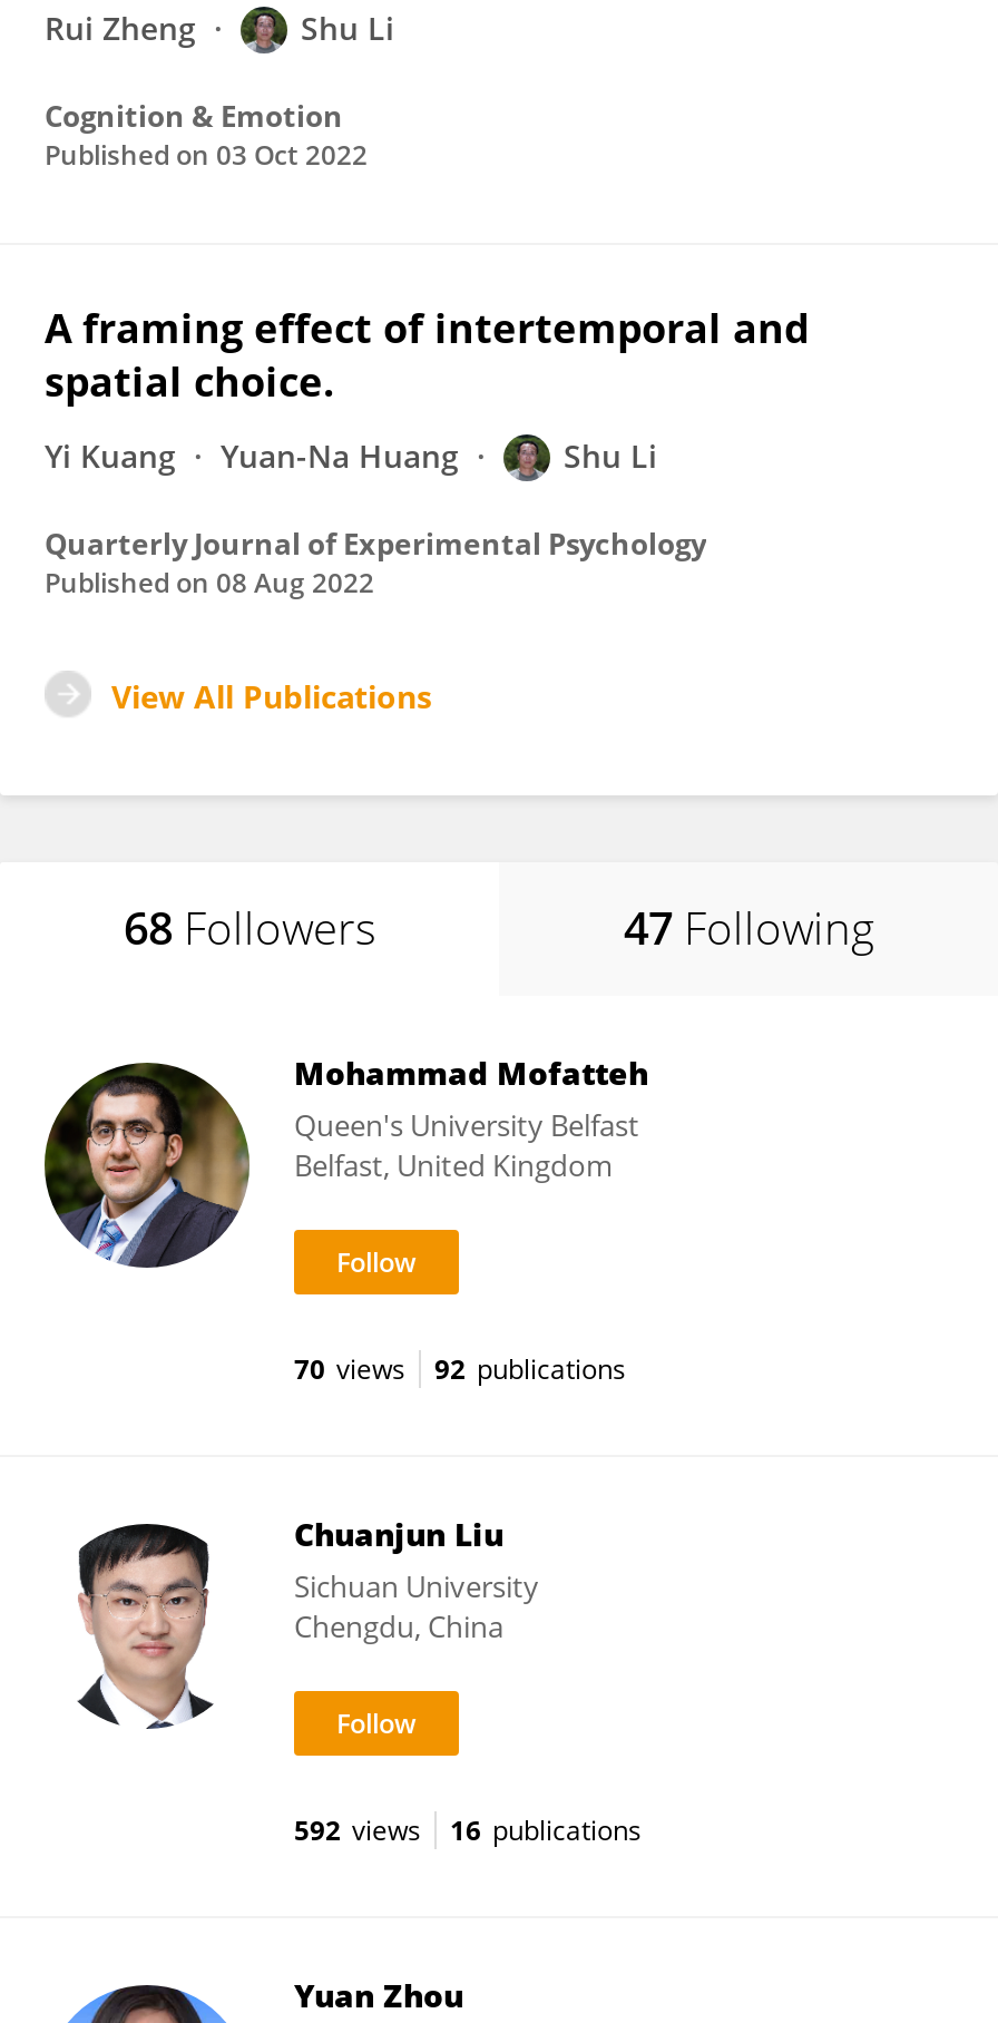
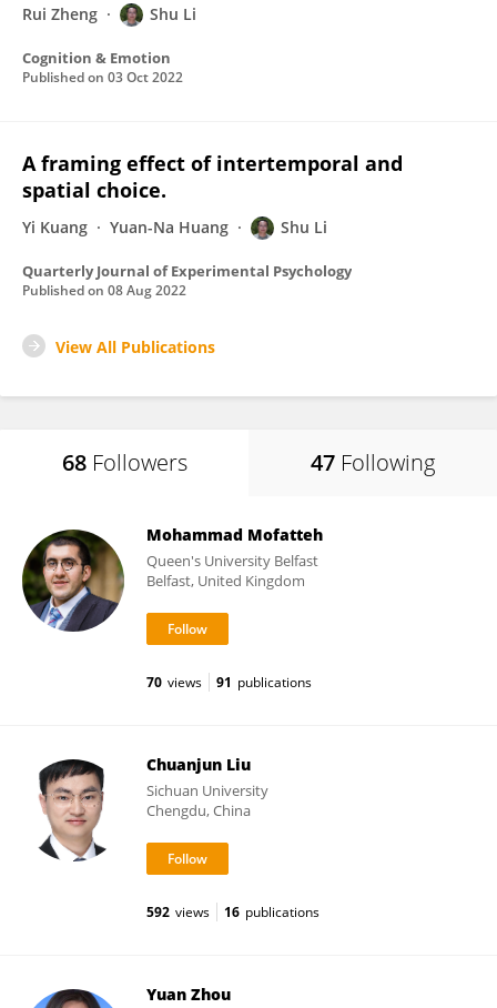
[434,1350,626,1388] 92 publications -> [216,673,312,692] 91 publications

